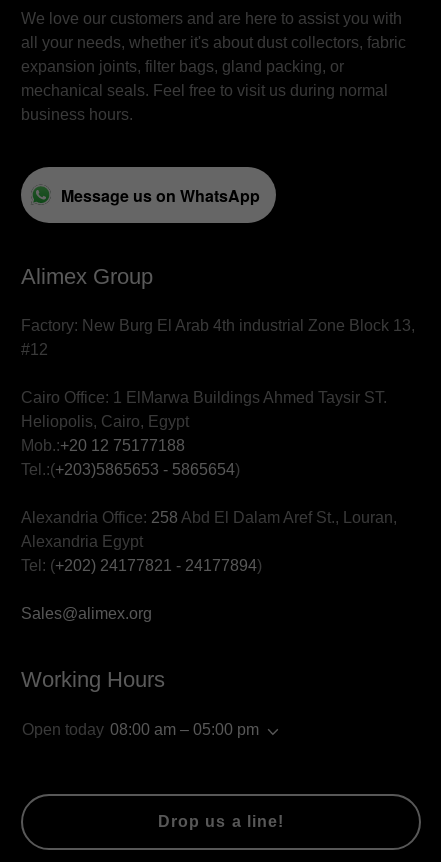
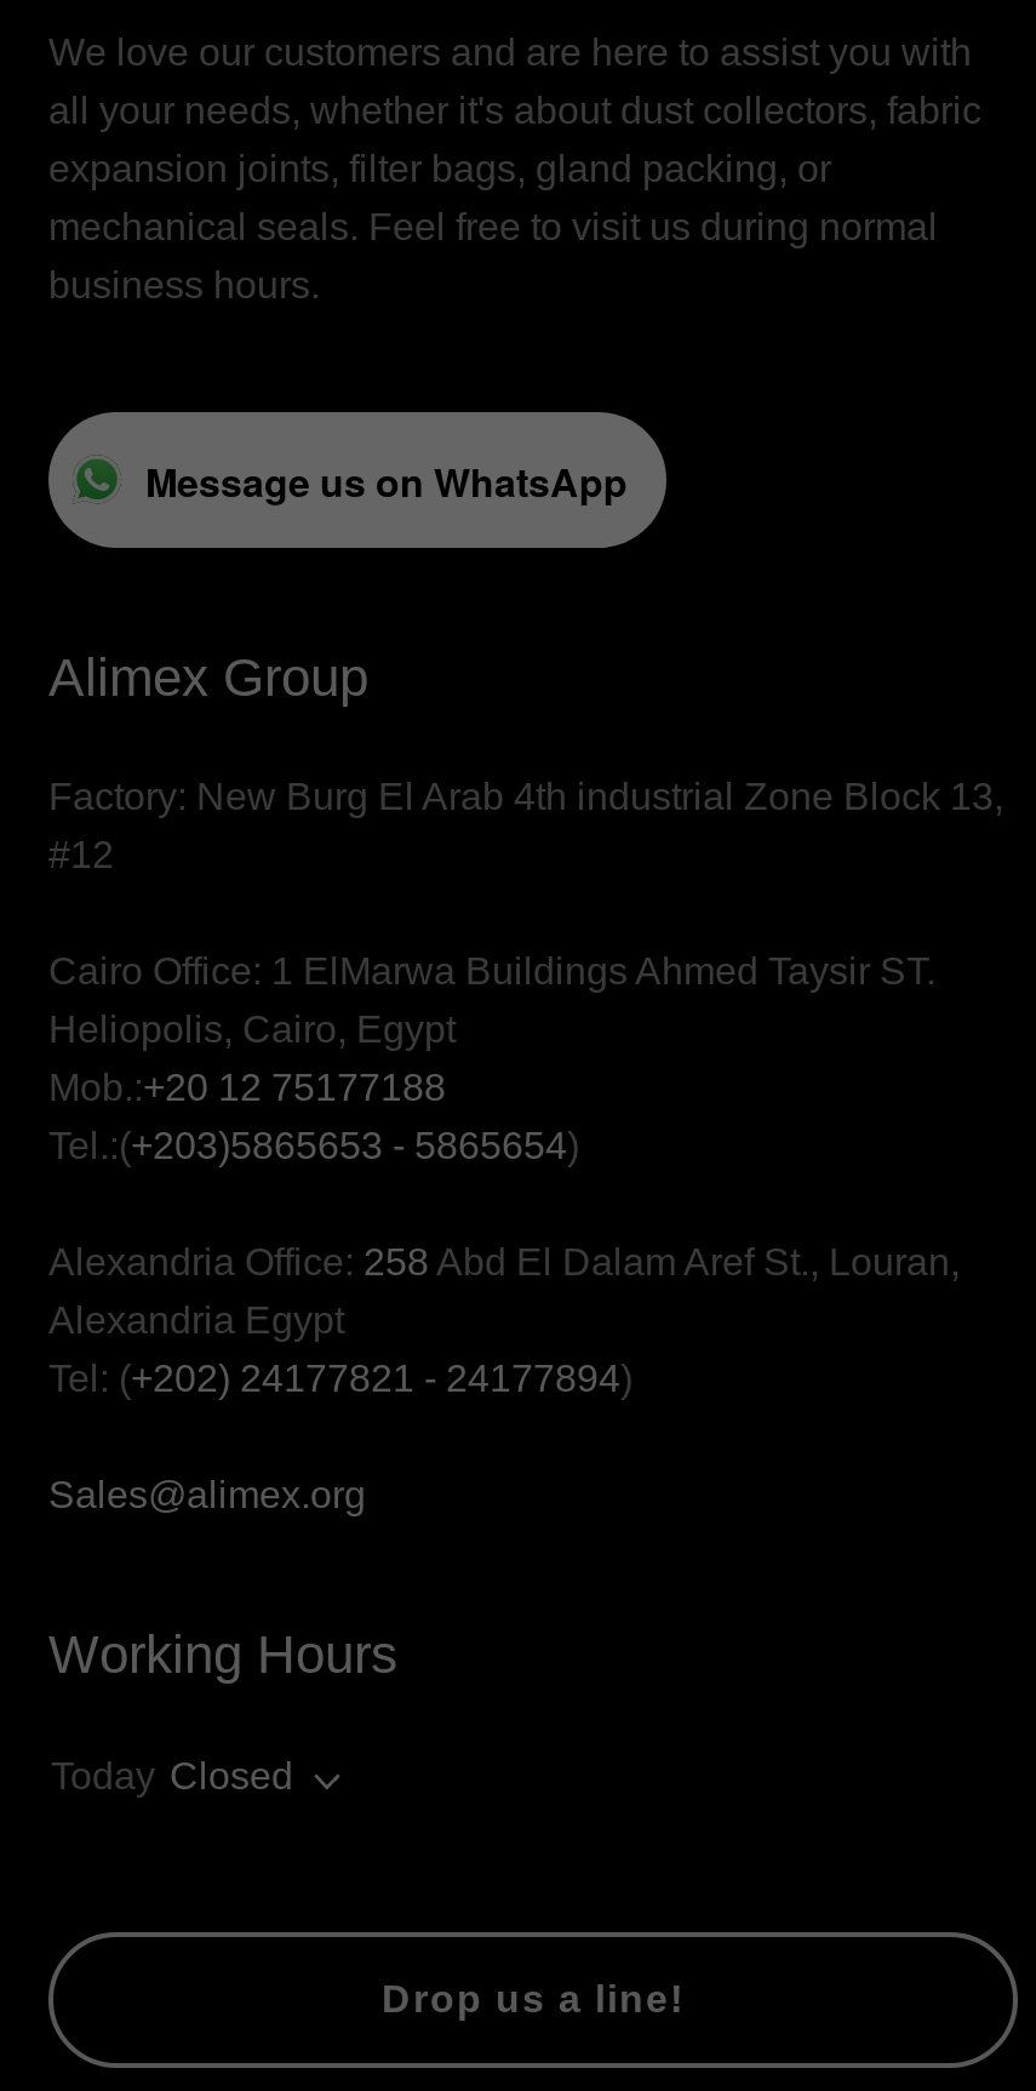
[22,721,259,738] Open today 08:00 am – 05:00 pm -> [51,1755,293,1796] Today Closed

